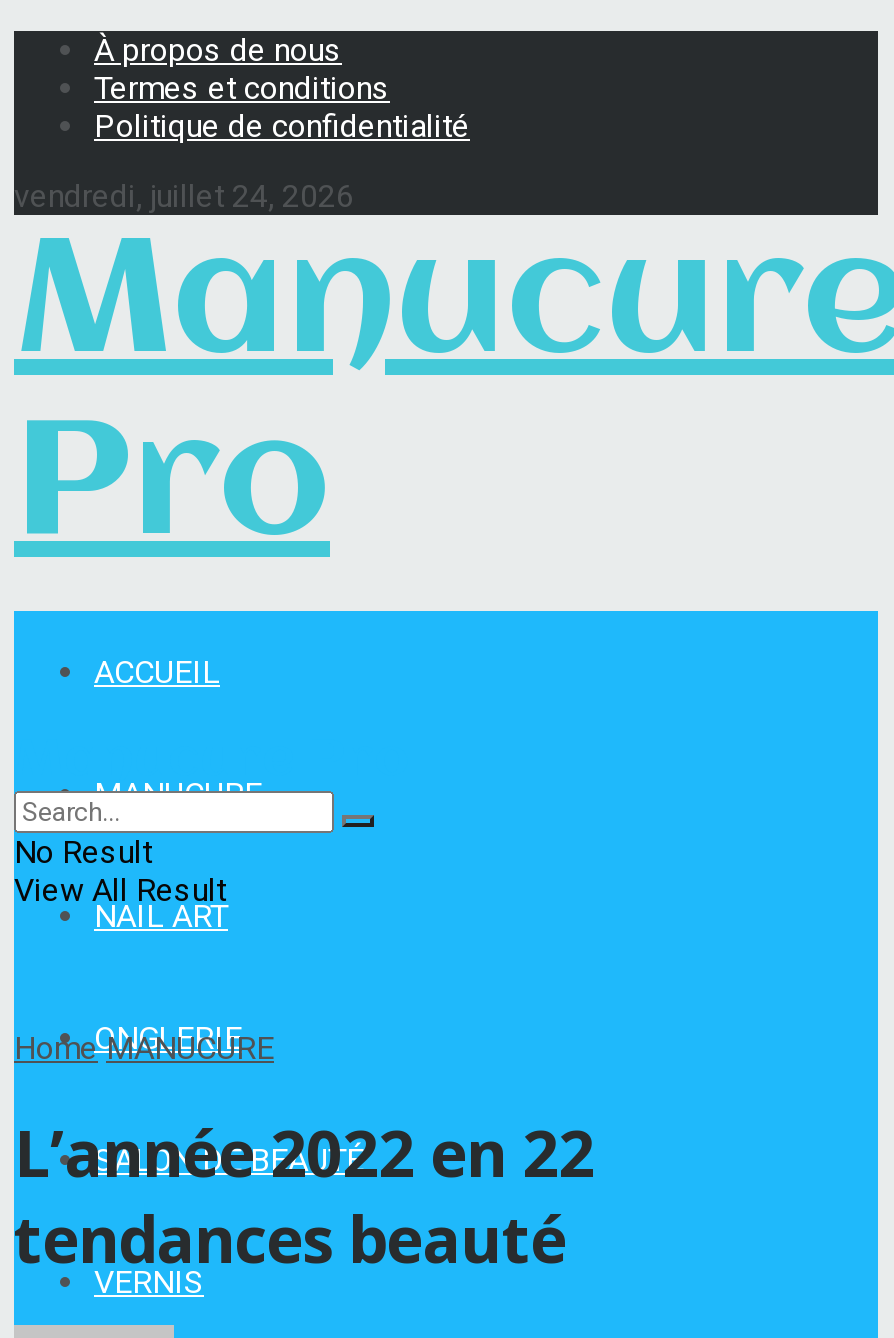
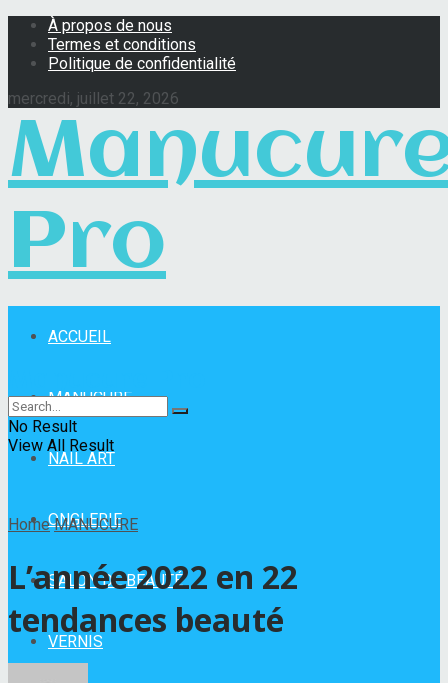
[14,177,354,215] vendredi, juillet 24, 2026 -> [8,89,179,108] mercredi, juillet 22, 2026

